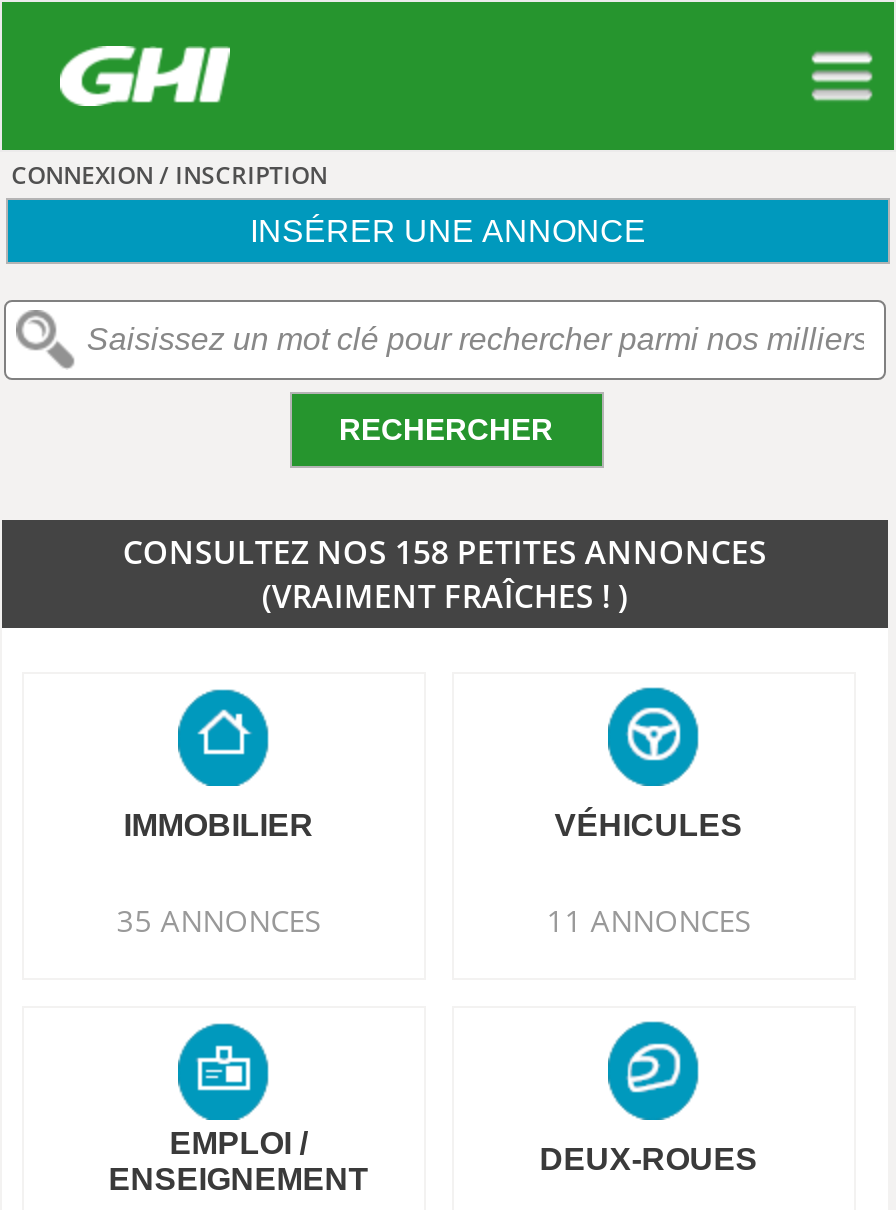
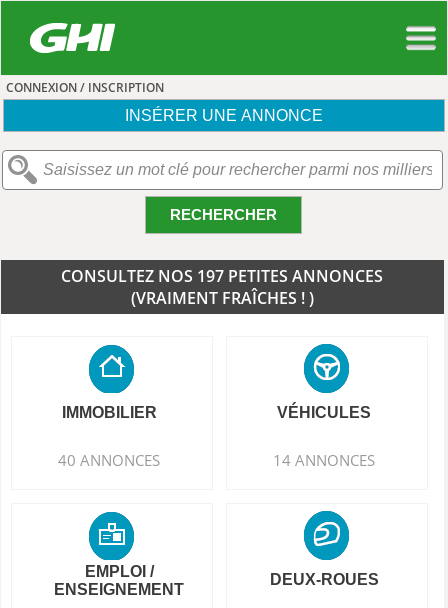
[123,530,767,574] CONSULTEZ NOS 158 PETITES ANNONCES -> [61,265,383,287] CONSULTEZ NOS 197 PETITES ANNONCES
[117,900,321,940] 35 ANNONCES -> [58,450,160,470] 40 ANNONCES
[547,900,751,940] 11 ANNONCES -> [273,450,375,470] 14 ANNONCES

